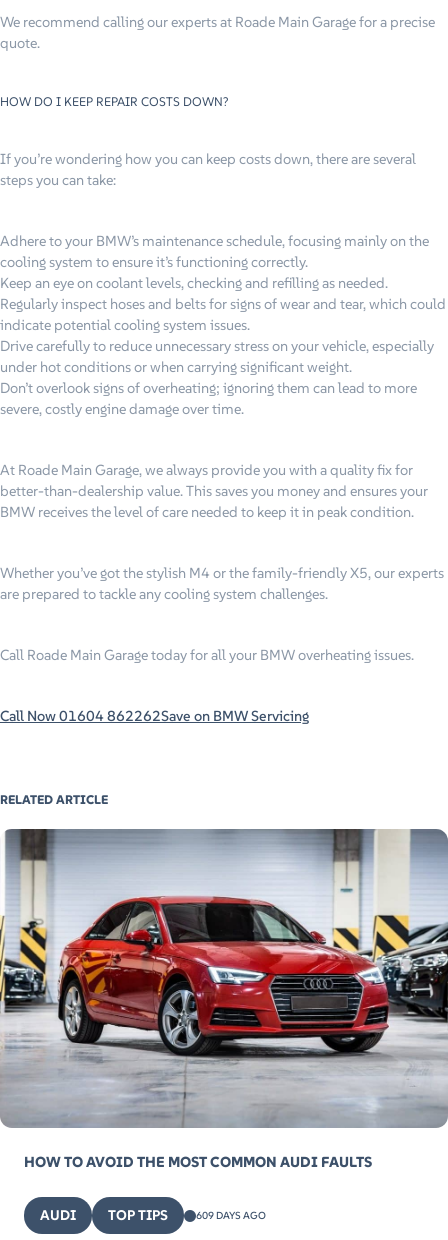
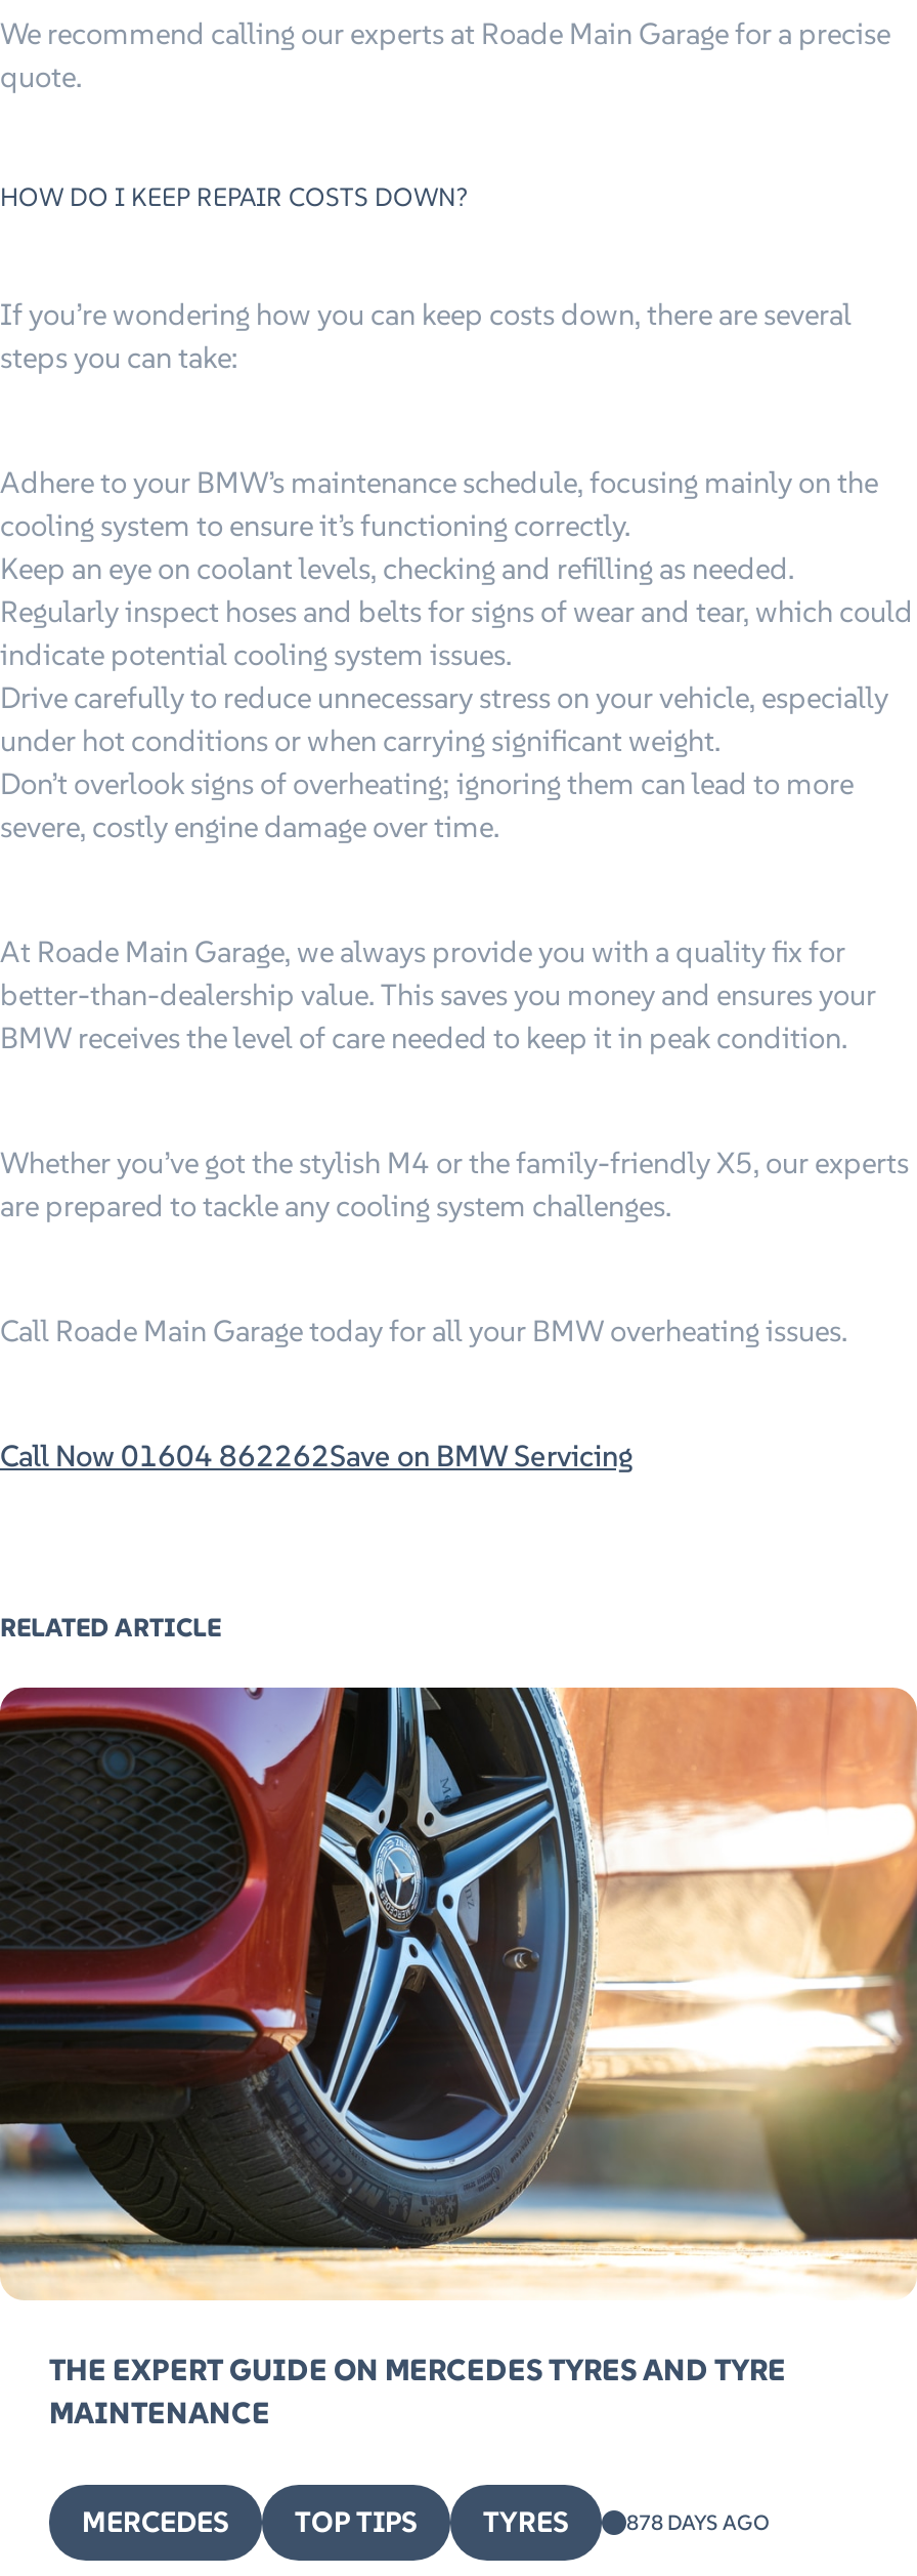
[3,828,445,1171] [image] | HOW TO AVOID THE MOST COMMON AUDI FAULTS -> [6,1686,911,2432] [image] | THE EXPERT GUIDE ON MERCEDES TYRES AND TYRE | MAINTENANCE
[40,1206,76,1224] AUDI -> [82,2503,229,2540] MERCEDES
[196,1209,266,1222] 609 DAYS AGO -> [483,2503,770,2540] TYRES | 878 DAYS AGO

